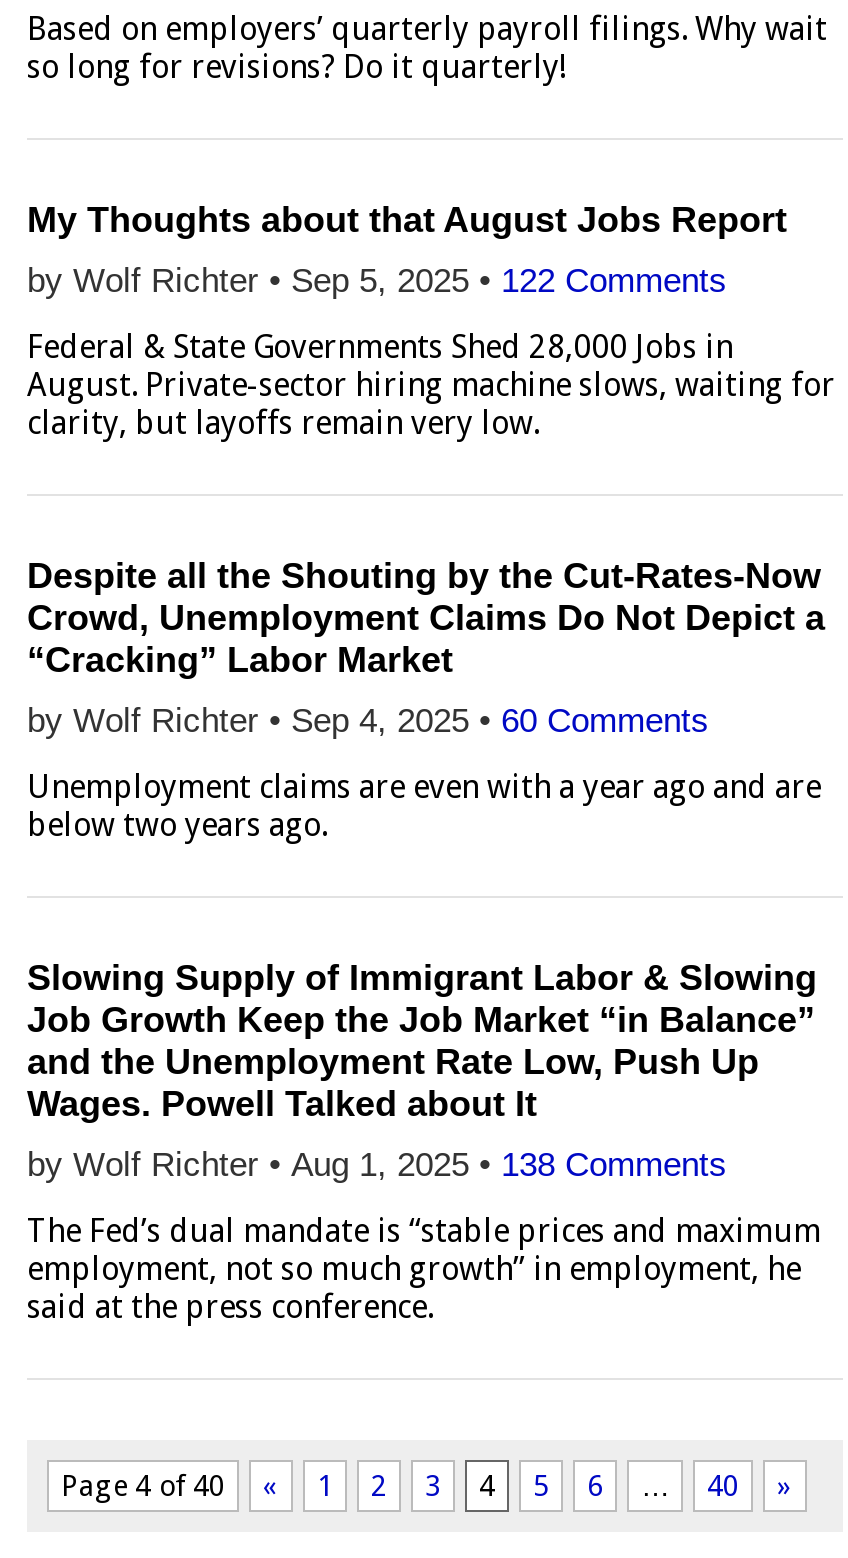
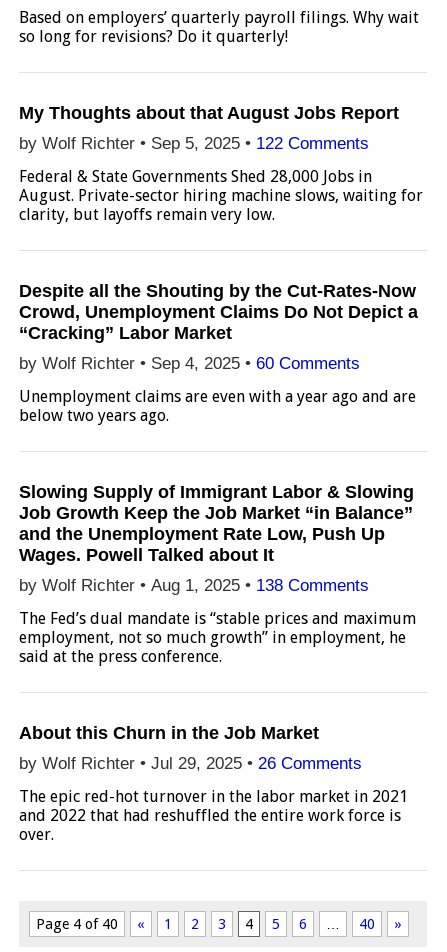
none -> [19,723,408,844] About this Churn in the Job Market | by Wolf Richter • Jul 29, 2025 • 26 Comments | The epic red-hot turnover in the labor market in 2021 | and 2022 that had reshuffled the entire work force is | over.

